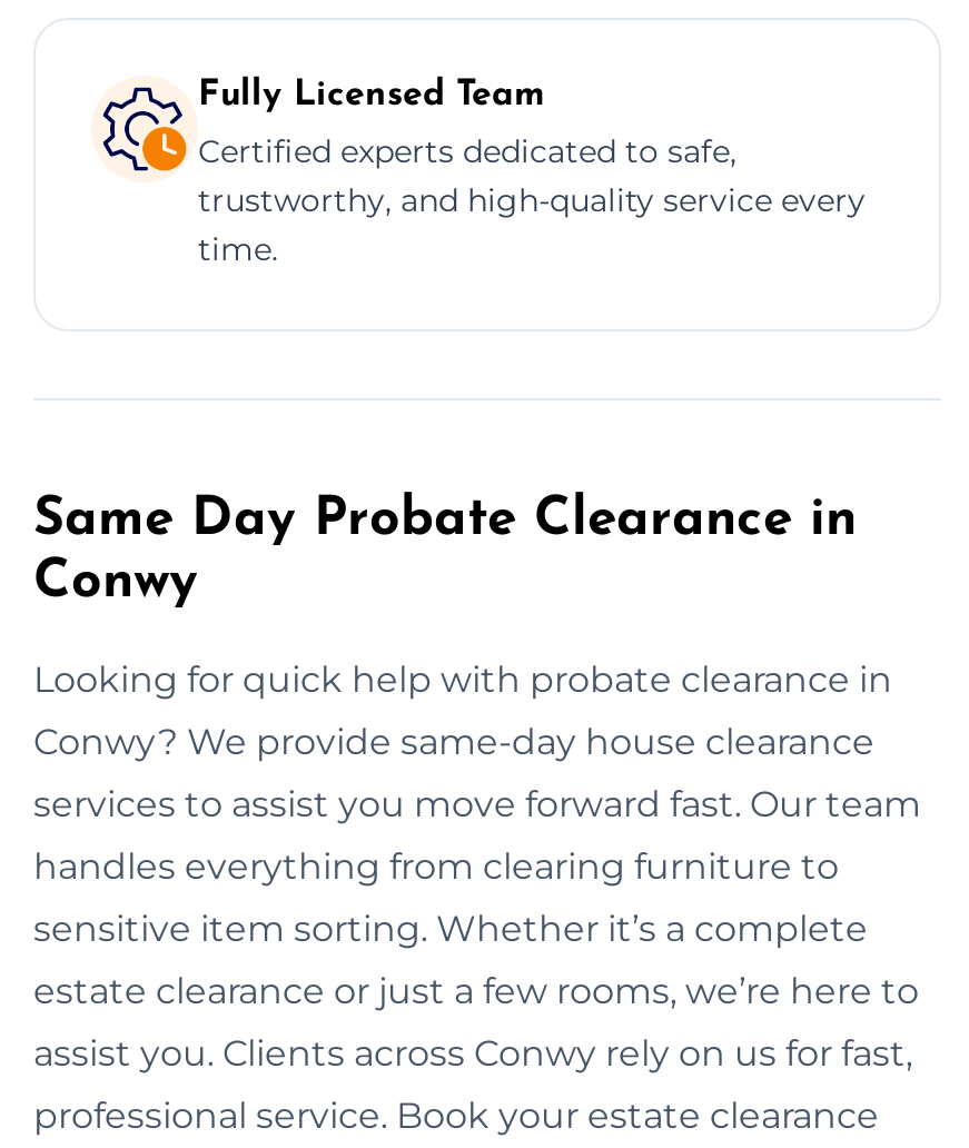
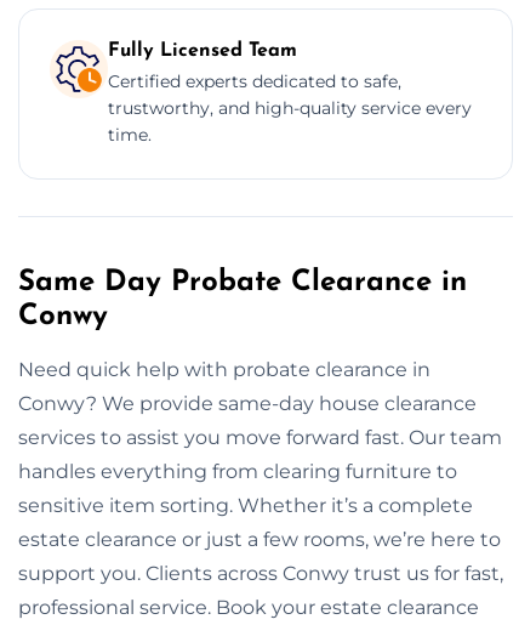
[33,658,892,700] Looking for quick help with probate clearance in -> [18,358,430,381] Need quick help with probate clearance in
[33,1032,912,1074] assist you. Clients across Conwy rely on us for fast, -> [18,562,503,585] support you. Clients across Conwy trust us for fast,

